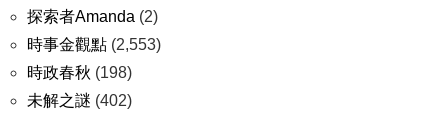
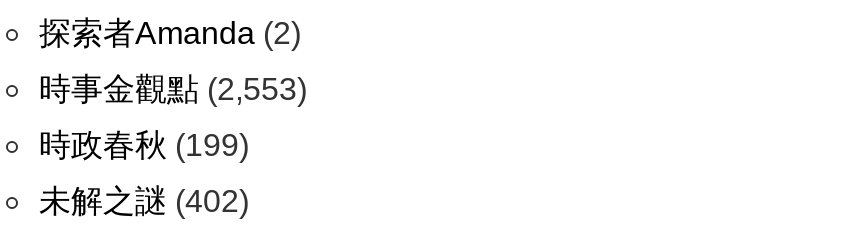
[27,64,132,81] 時政春秋(198) -> [39,128,249,162] 時政春秋(199)

